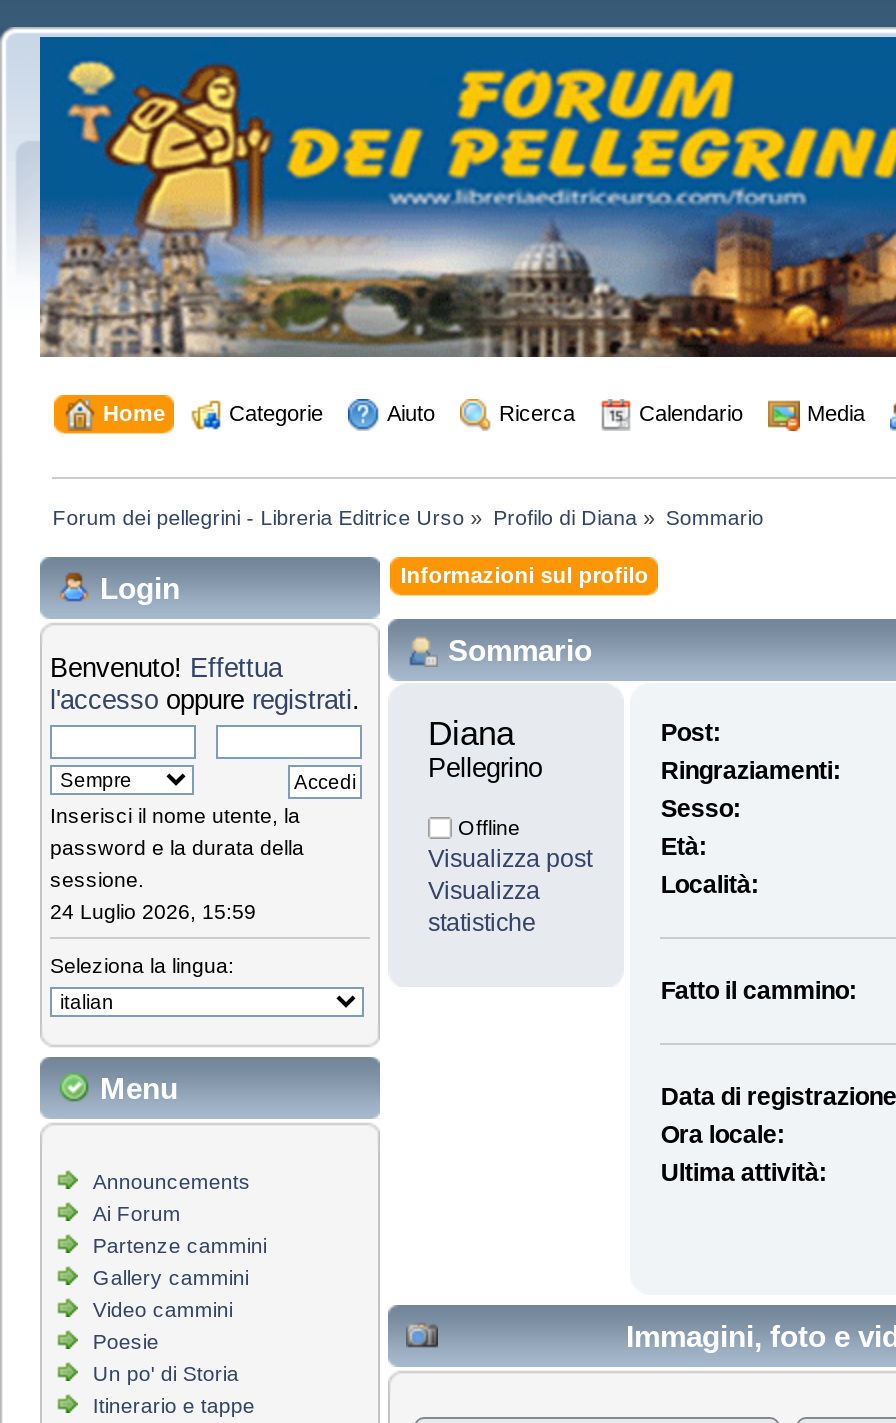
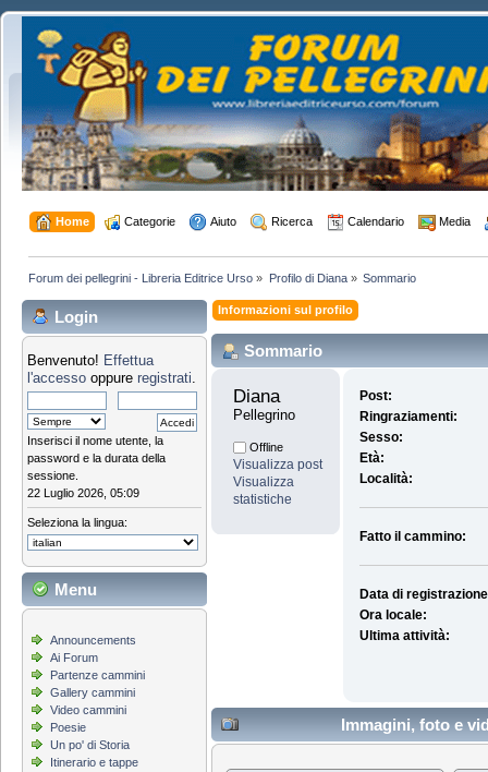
[50,899,256,923] 24 Luglio 2026, 15:59 -> [27,486,139,499] 22 Luglio 2026, 05:09

